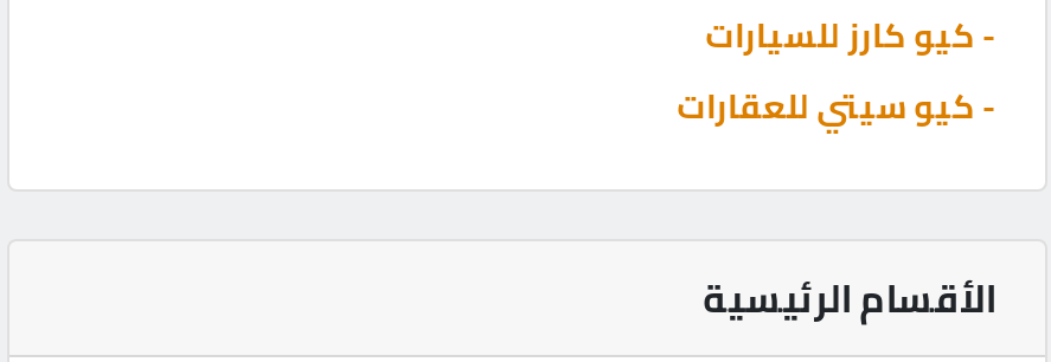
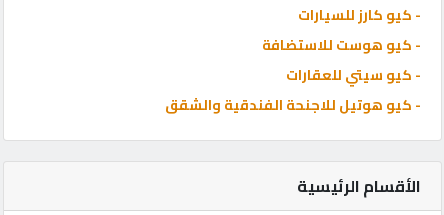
none -> [262,32,421,58] - كيو هوست للاستضافة
none -> [165,92,421,118] - كيو هوتيل للاجنحة الفندقية والشقق

